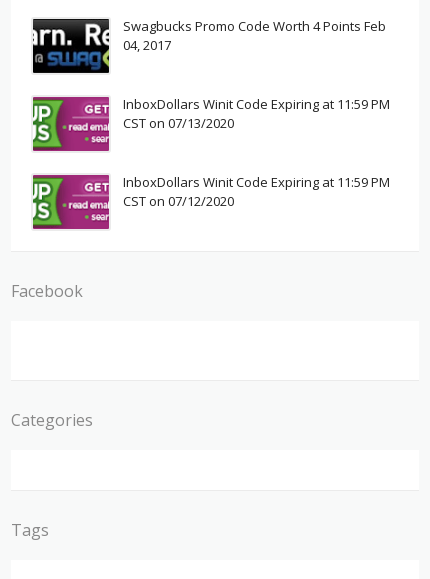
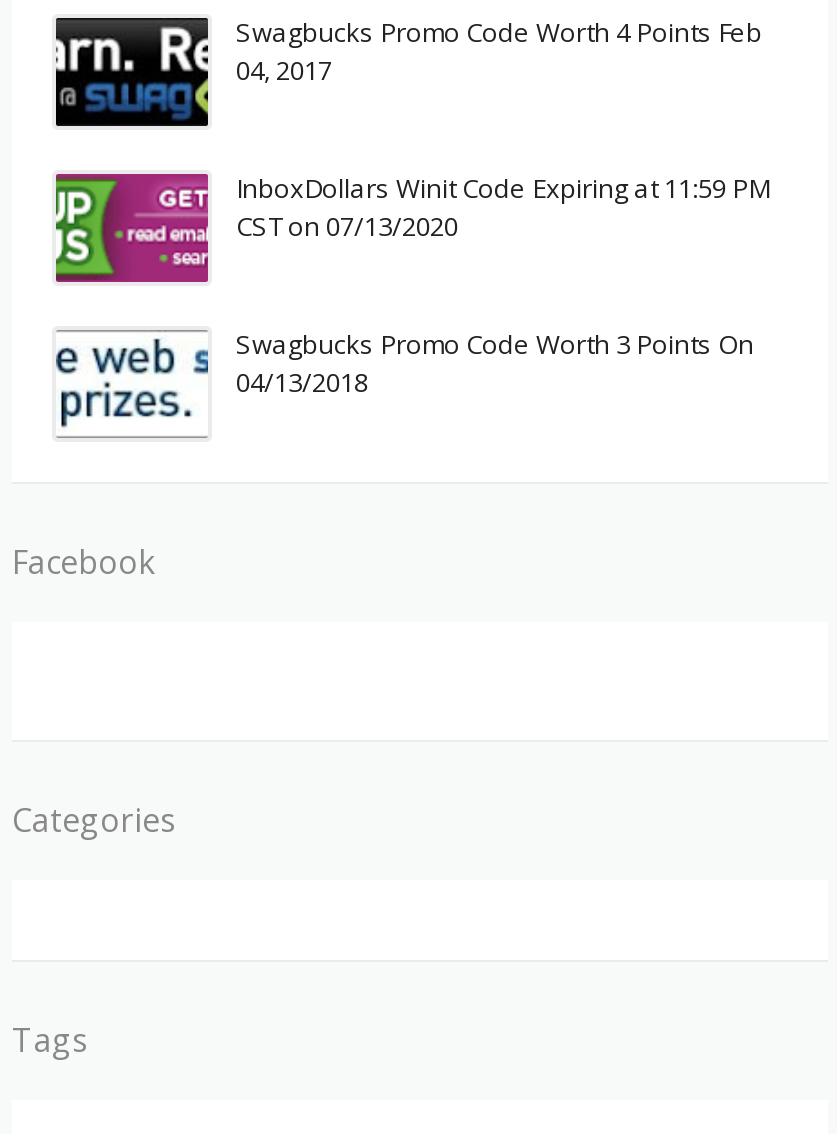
[32,173,390,230] [image] | InboxDollars Winit Code Expiring at 11:59 PM | CST on 07/12/2020 -> [54,327,754,438] [image] | Swagbucks Promo Code Worth 3 Points On | 04/13/2018

